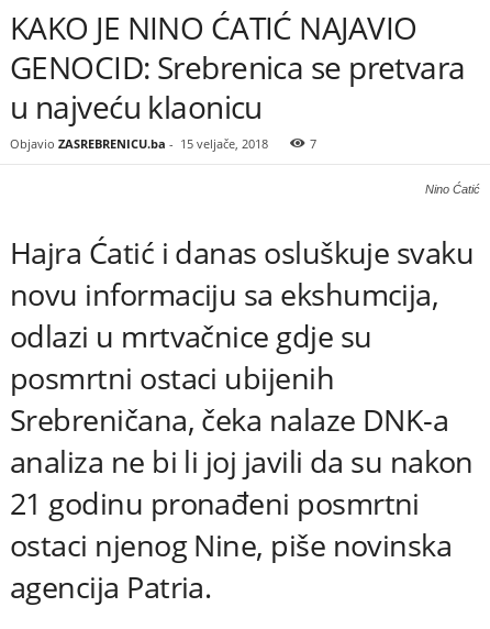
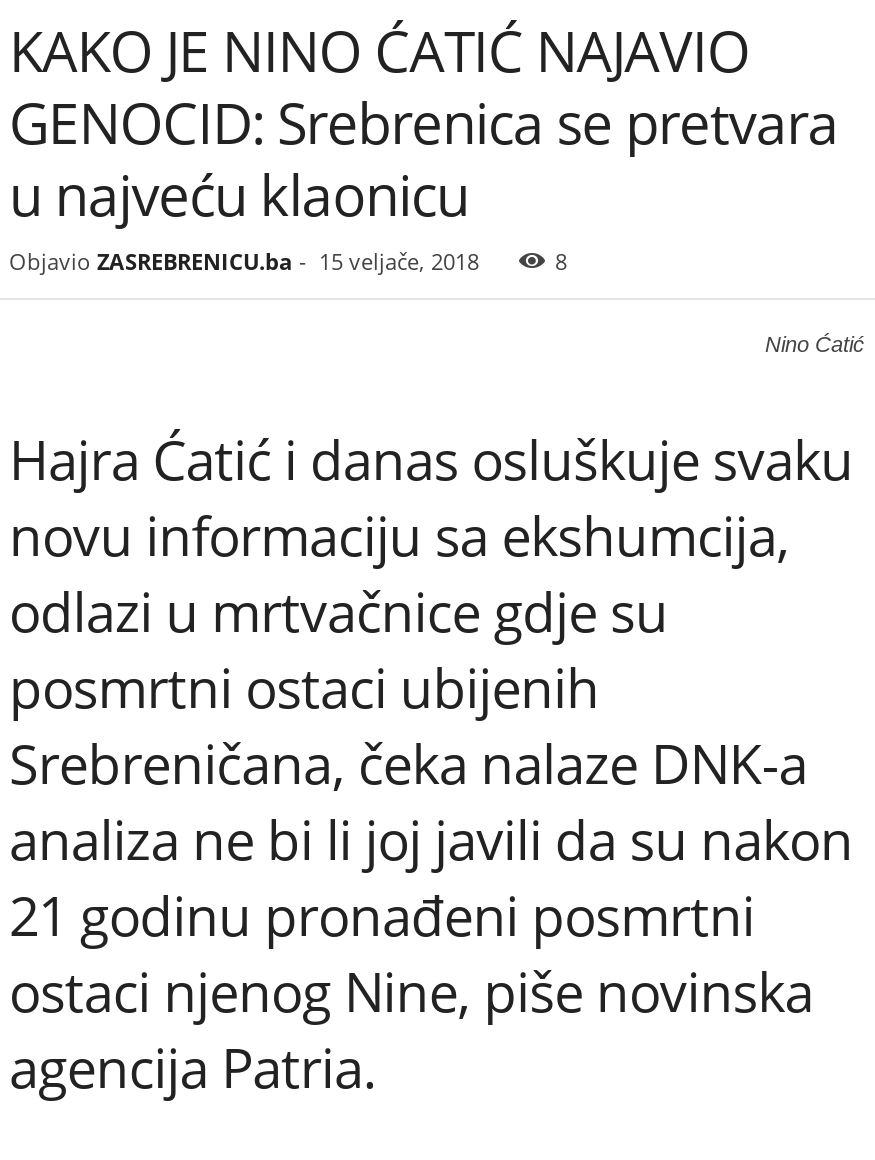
[310,135,316,152] 7 -> [555,246,567,276] 8

